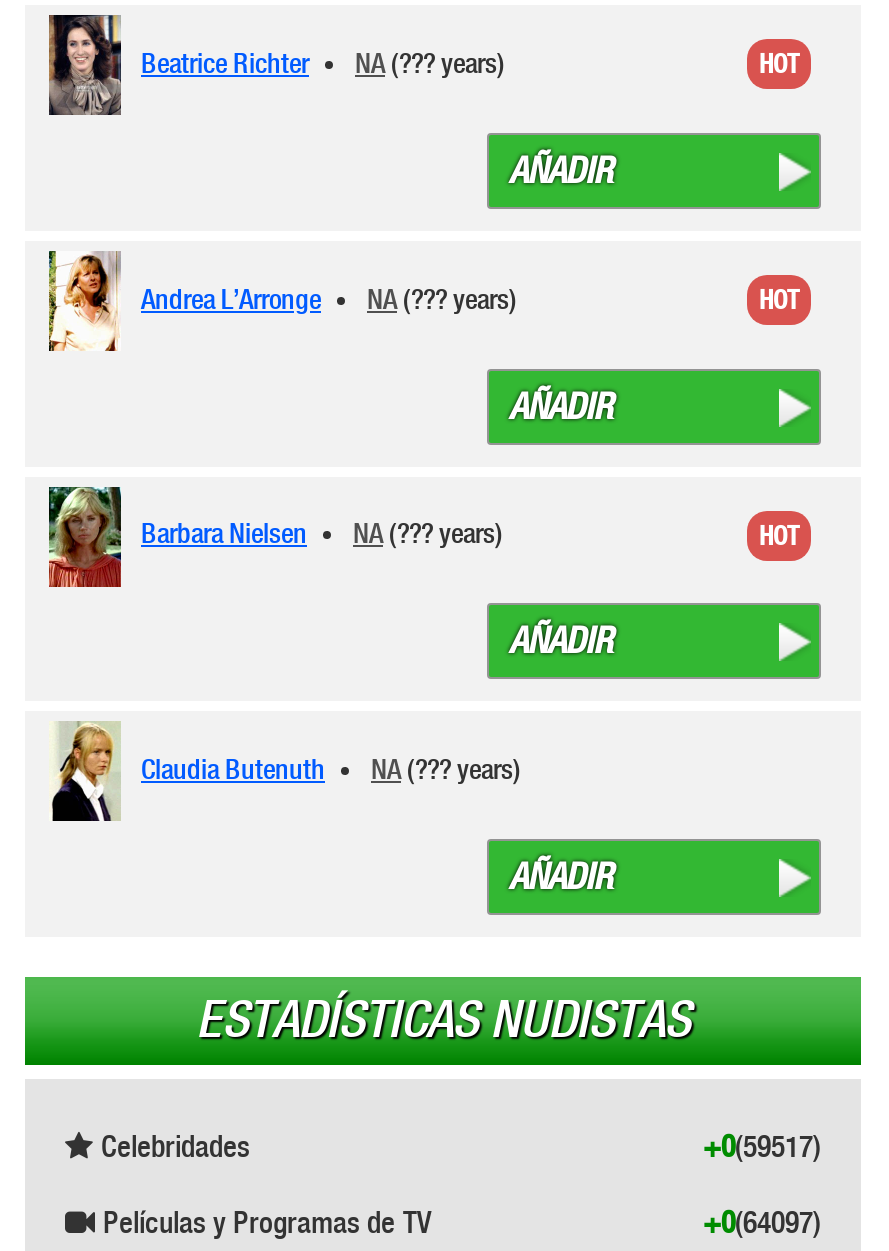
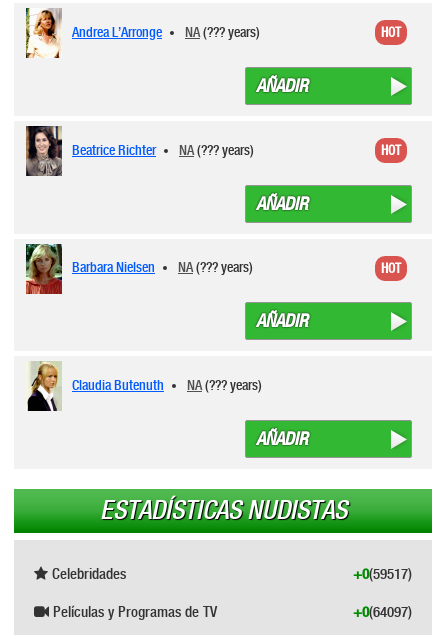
moved [49,13,309,117] -> [26,125,156,177]: [image] | Beatrice Richter
moved [49,251,321,353] -> [26,8,162,59]: [image] | Andrea L’Arronge

